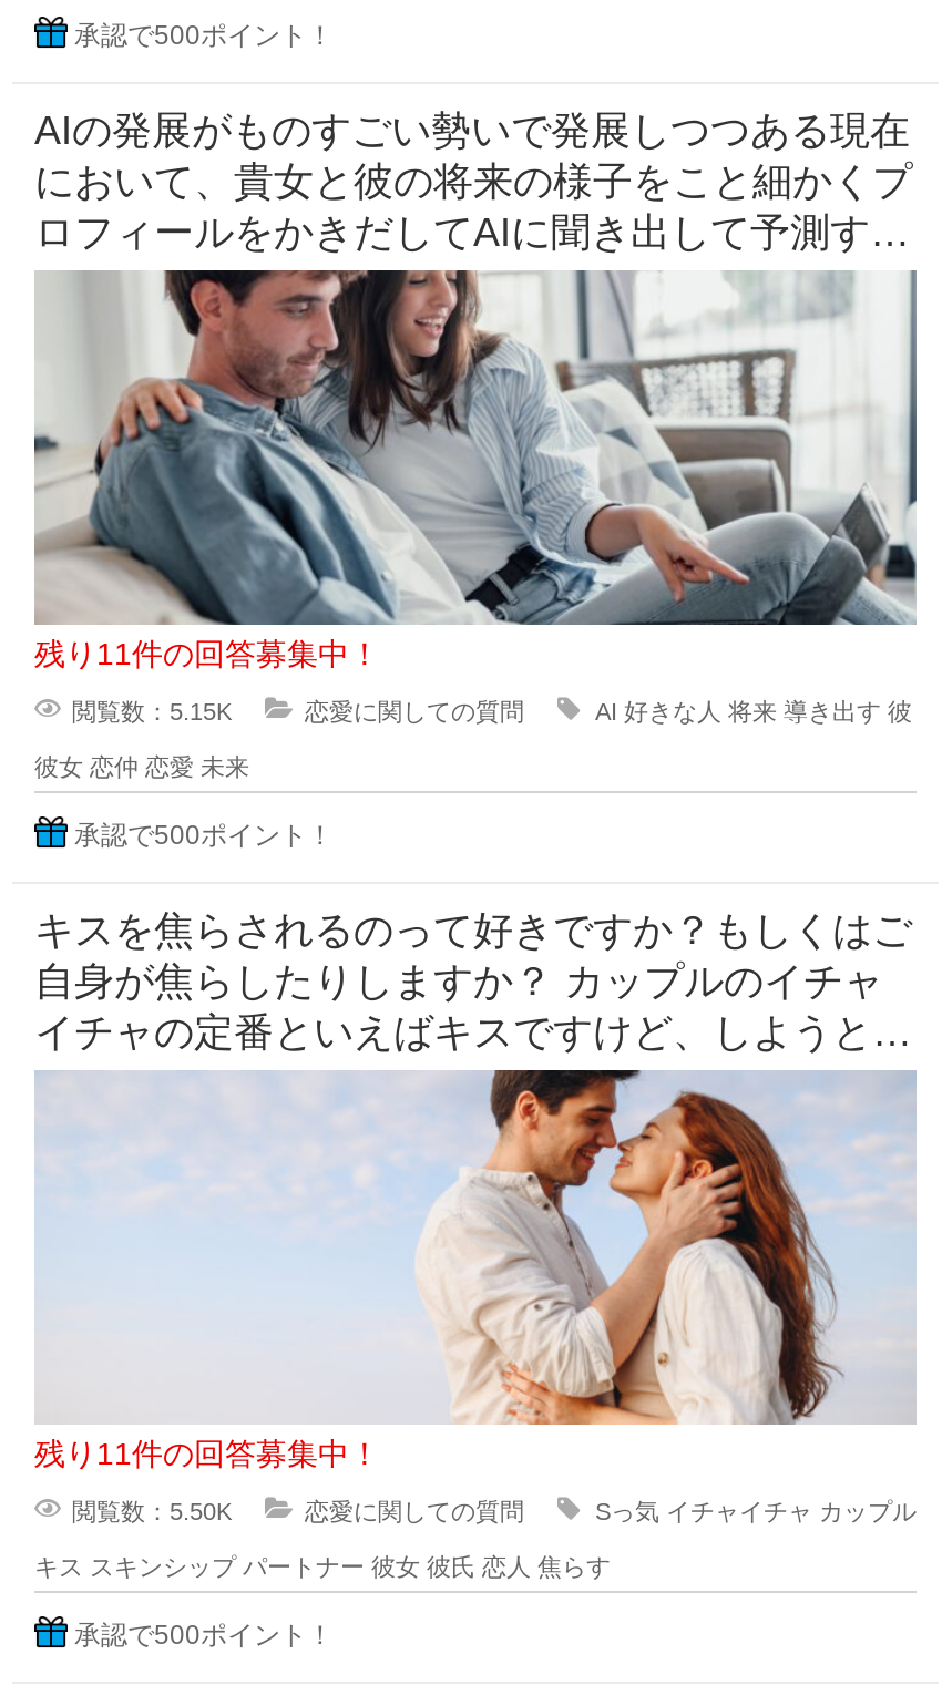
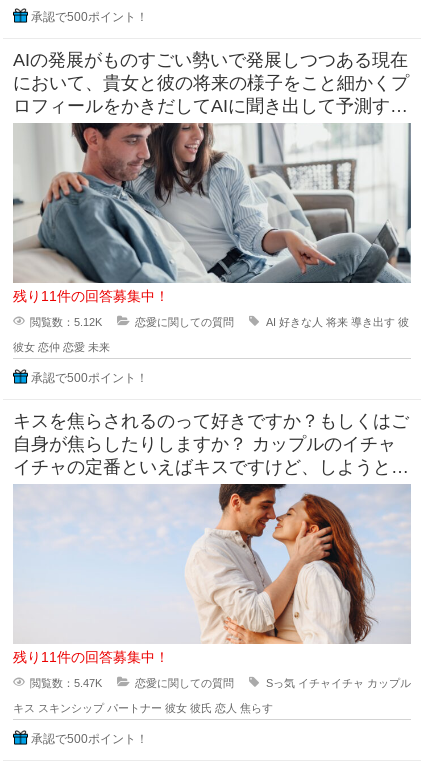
[72,698,232,725] 閲覧数：5.15K -> [30,316,102,328] 閲覧数：5.12K
[72,1498,232,1524] 閲覧数：5.50K -> [30,677,102,689] 閲覧数：5.47K

